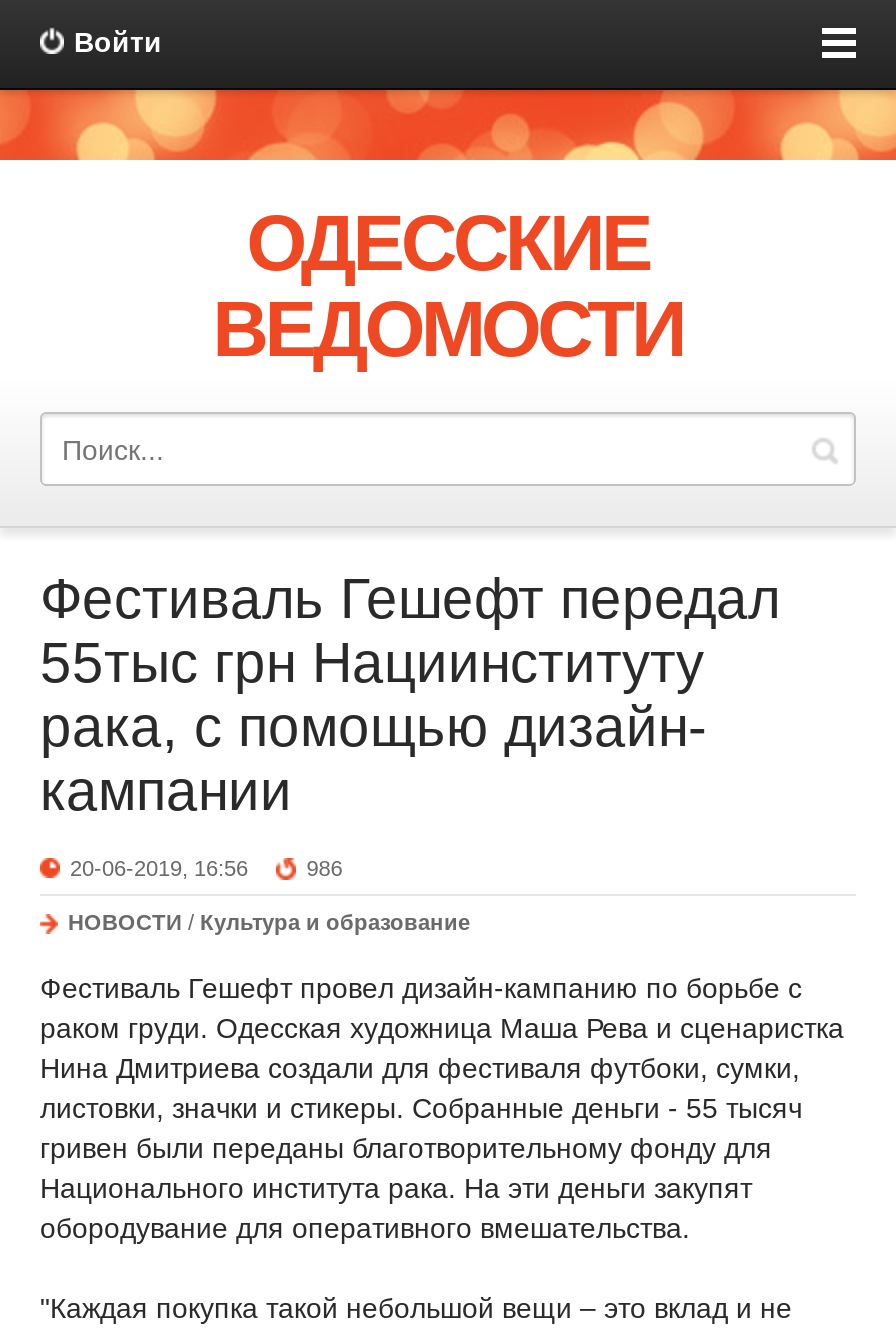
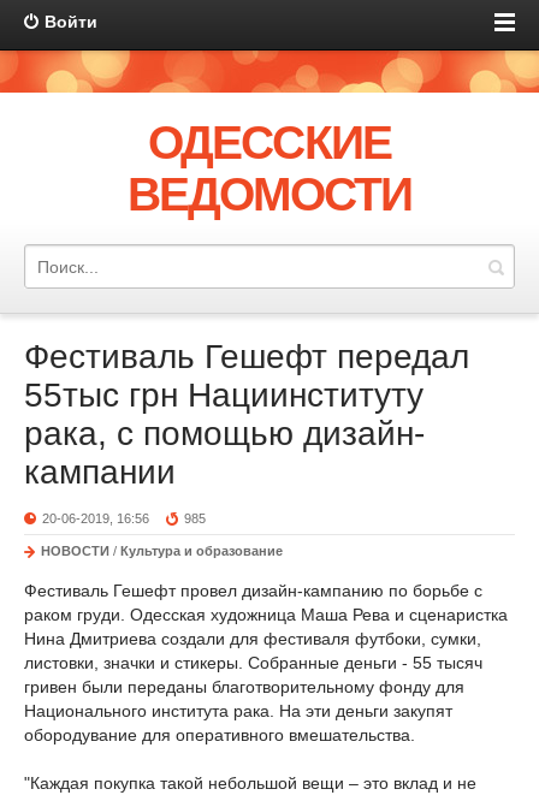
[306,856,342,880] 986 -> [184,511,206,526] 985

